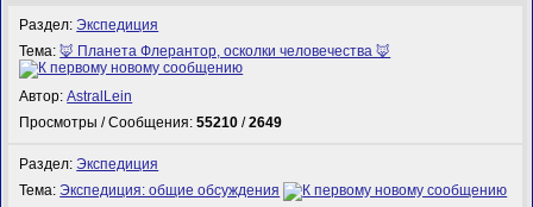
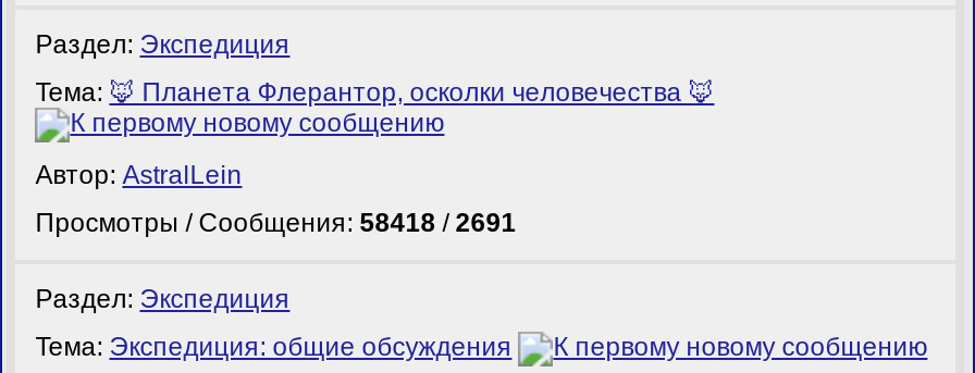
[19,115,282,131] Просмотры / Сообщения: 55210 / 2649 -> [35,209,516,239] Просмотры / Сообщения: 58418 / 2691

